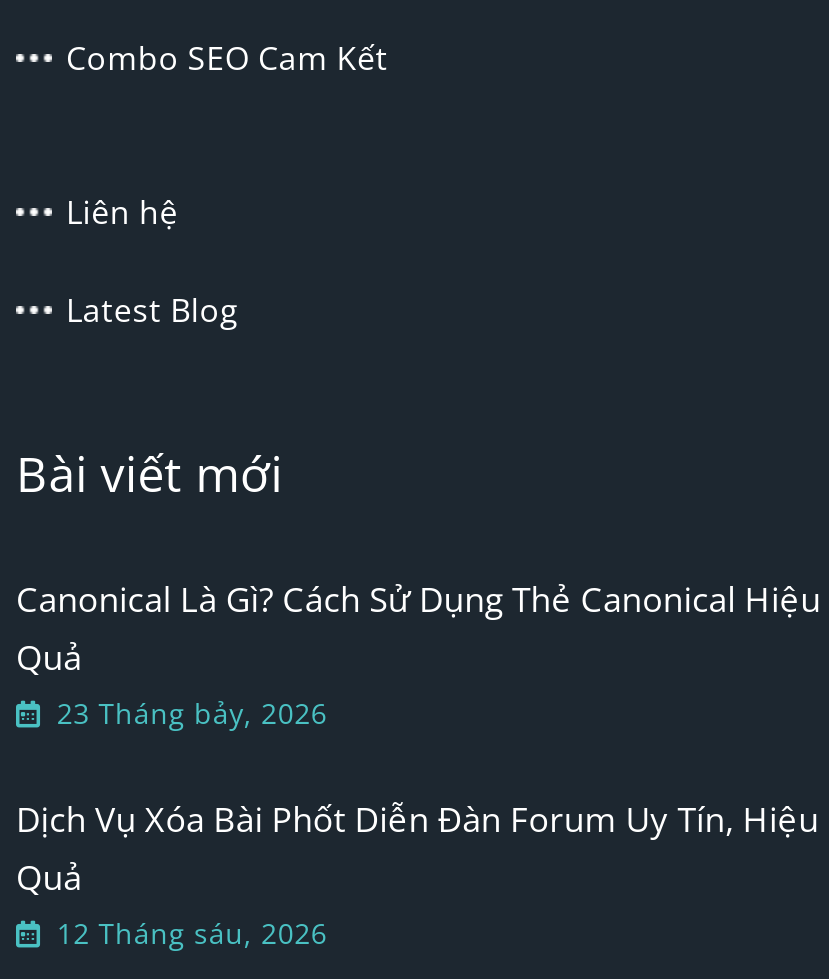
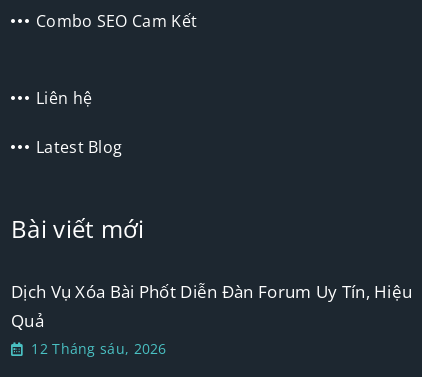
[16,577,821,733] Canonical Là Gì? Cách Sử Dụng Thẻ Canonical Hiệu | Quả | 23 Tháng bảy, 2026 -> none

